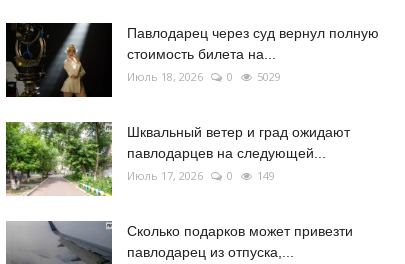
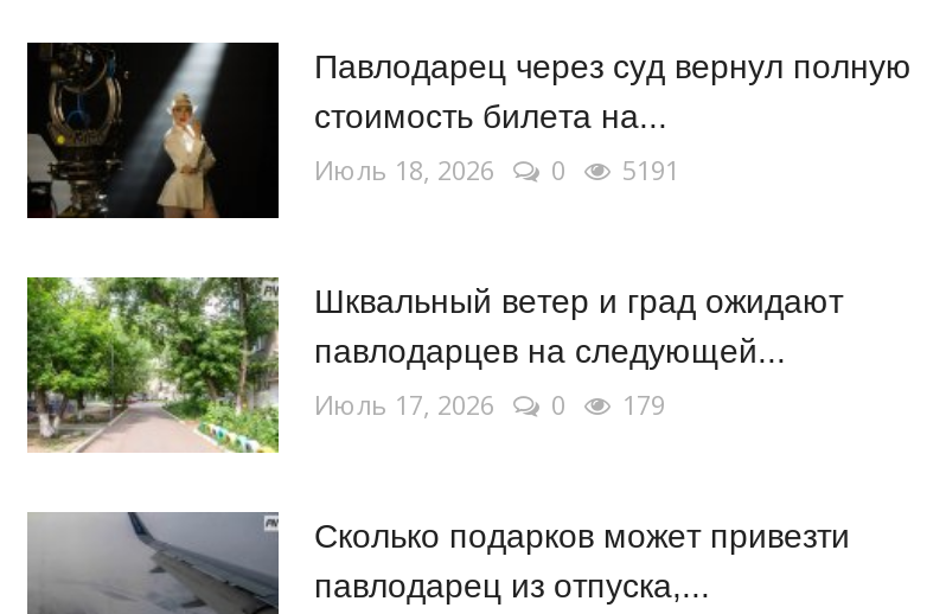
[127,69,281,84] Июль 18, 2026 0 5029 -> [314,152,679,188] Июль 18, 2026 0 5191
[127,168,275,183] Июль 17, 2026 0 149 -> [314,387,665,422] Июль 17, 2026 0 179

